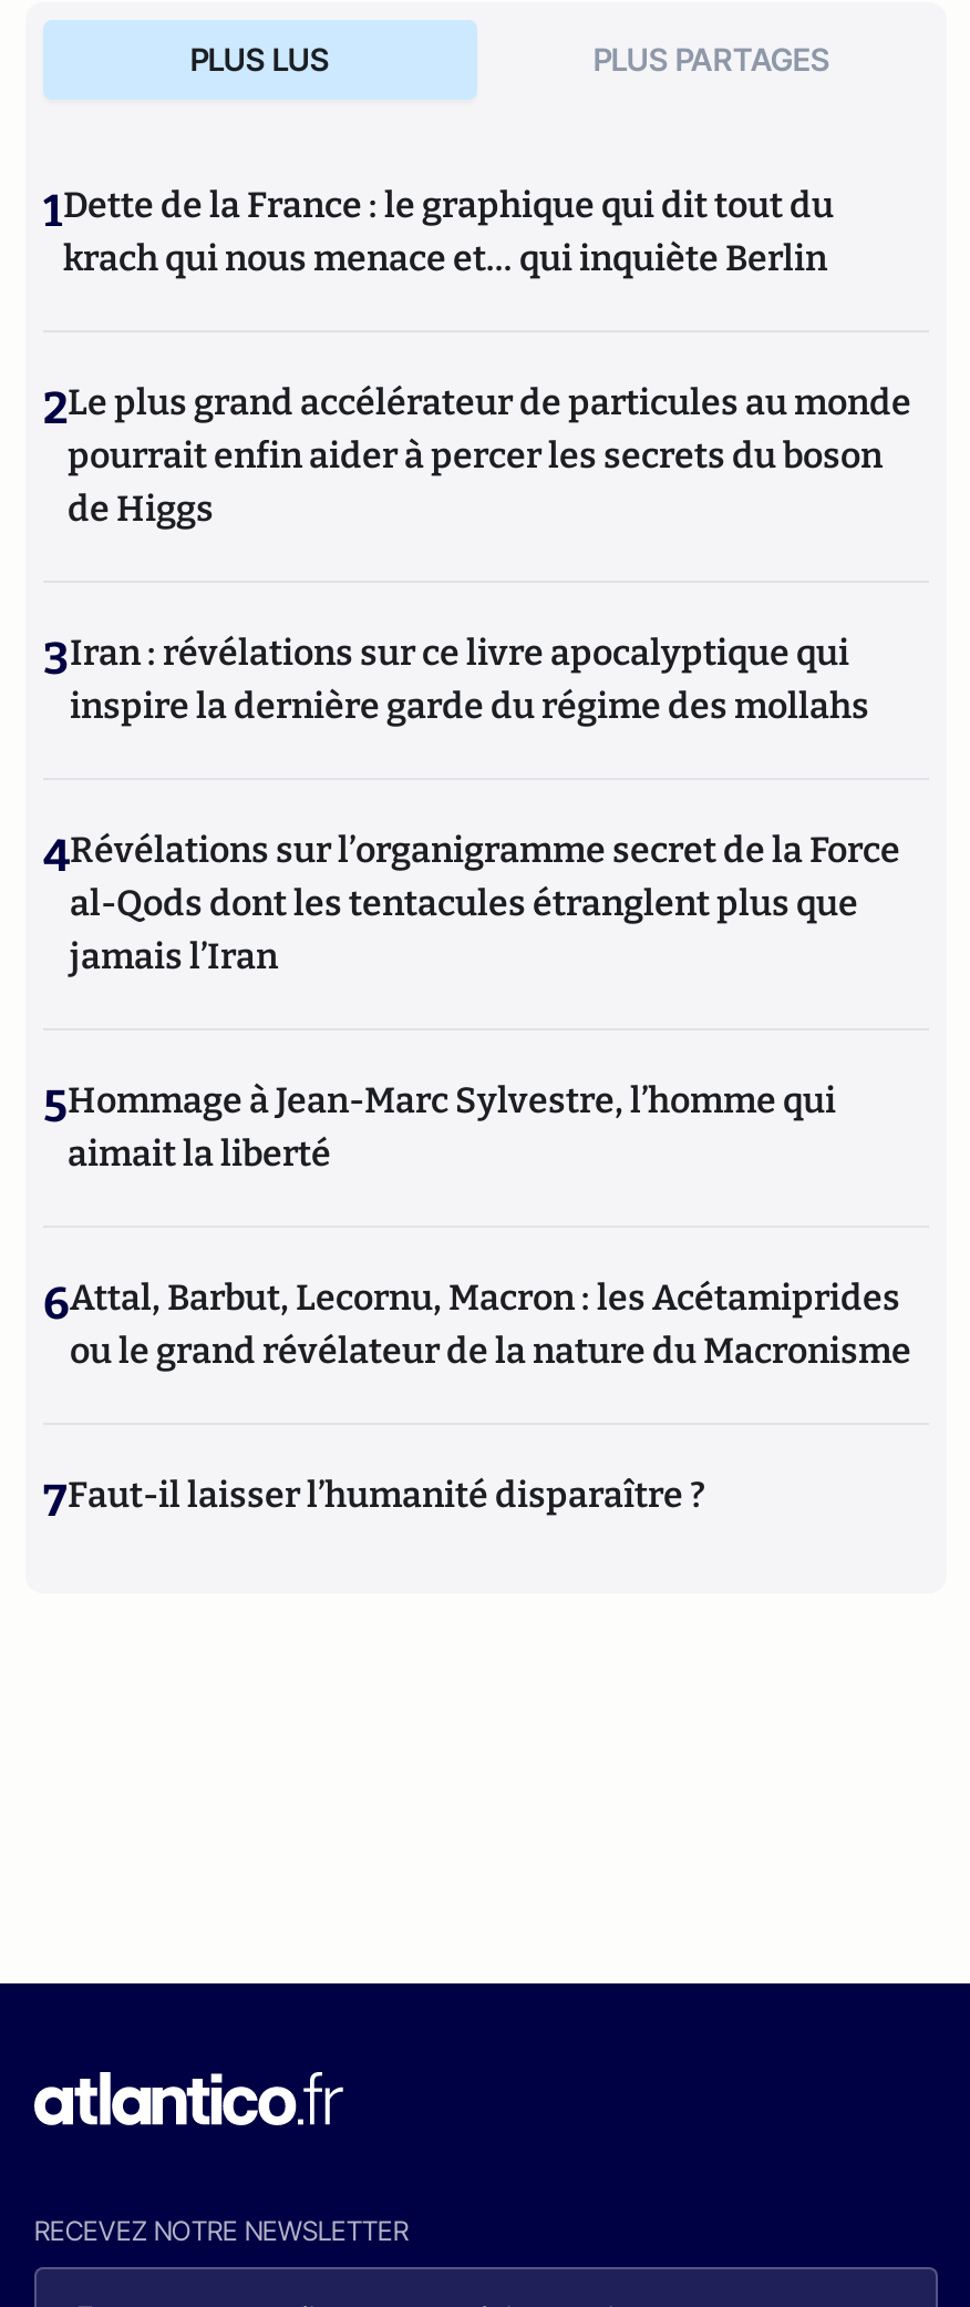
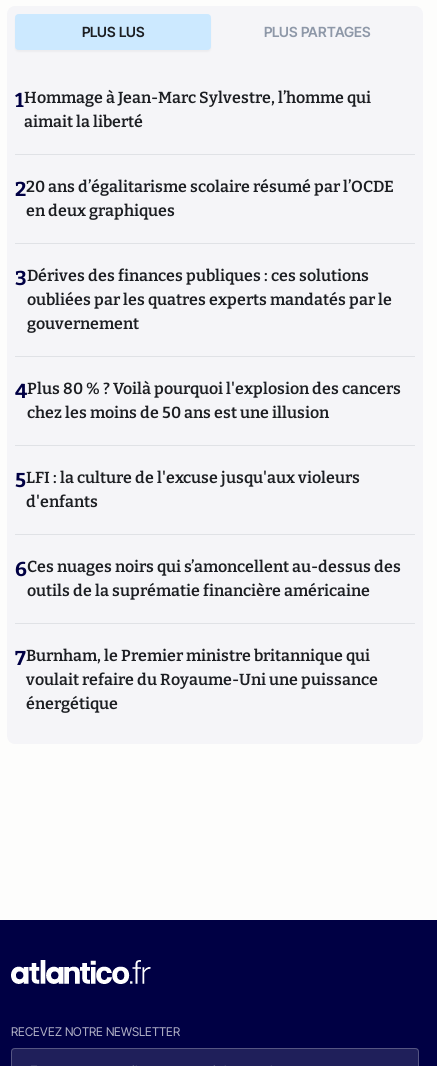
[43,184,911,1132] 1Dette de la France : le graphique qui dit tout du | krach qui nous menace et… qui inquiète Berlin | 2Le plus grand accélérateur de particules au monde | pourrait enfin aider à percer les secrets du boson | de Higgs | 3Iran : révélations sur ce livre apocalyptique qui | inspire la dernière garde du régime des mollahs | 4Révélations sur l’organigramme secret de la Force | al-Qods dont les tentacules étranglent plus que | jamais l’Iran | 5Hommage à Jean-Marc Sylvestre, l’homme qui -> [15,88,371,112] 1Hommage à Jean-Marc Sylvestre, l’homme qui
moved [68,1132,331,1175] -> [24,112,143,131]: aimait la liberté
[43,1276,911,1527] 6Attal, Barbut, Lecornu, Macron : les Acétamiprides | ou le grand révélateur de la nature du Macronisme | 7Faut-il laisser l’humanité disparaître ? -> [15,177,401,713] 220 ans d’égalitarisme scolaire résumé par l’OCDE | en deux graphiques | 3Dérives des finances publiques : ces solutions | oubliées par les quatres experts mandatés par le | gouvernement | 4Plus 80 % ? Voilà pourquoi l'explosion des cancers | chez les moins de 50 ans est une illusion | 5LFI : la culture de l'excuse jusqu'aux violeurs | d'enfants | 6Ces nuages noirs qui s’amoncellent au-dessus des | outils de la suprématie financière américaine | 7Burnham, le Premier ministre britannique qui | voulait refaire du Royaume-Uni une puissance | énergétique

